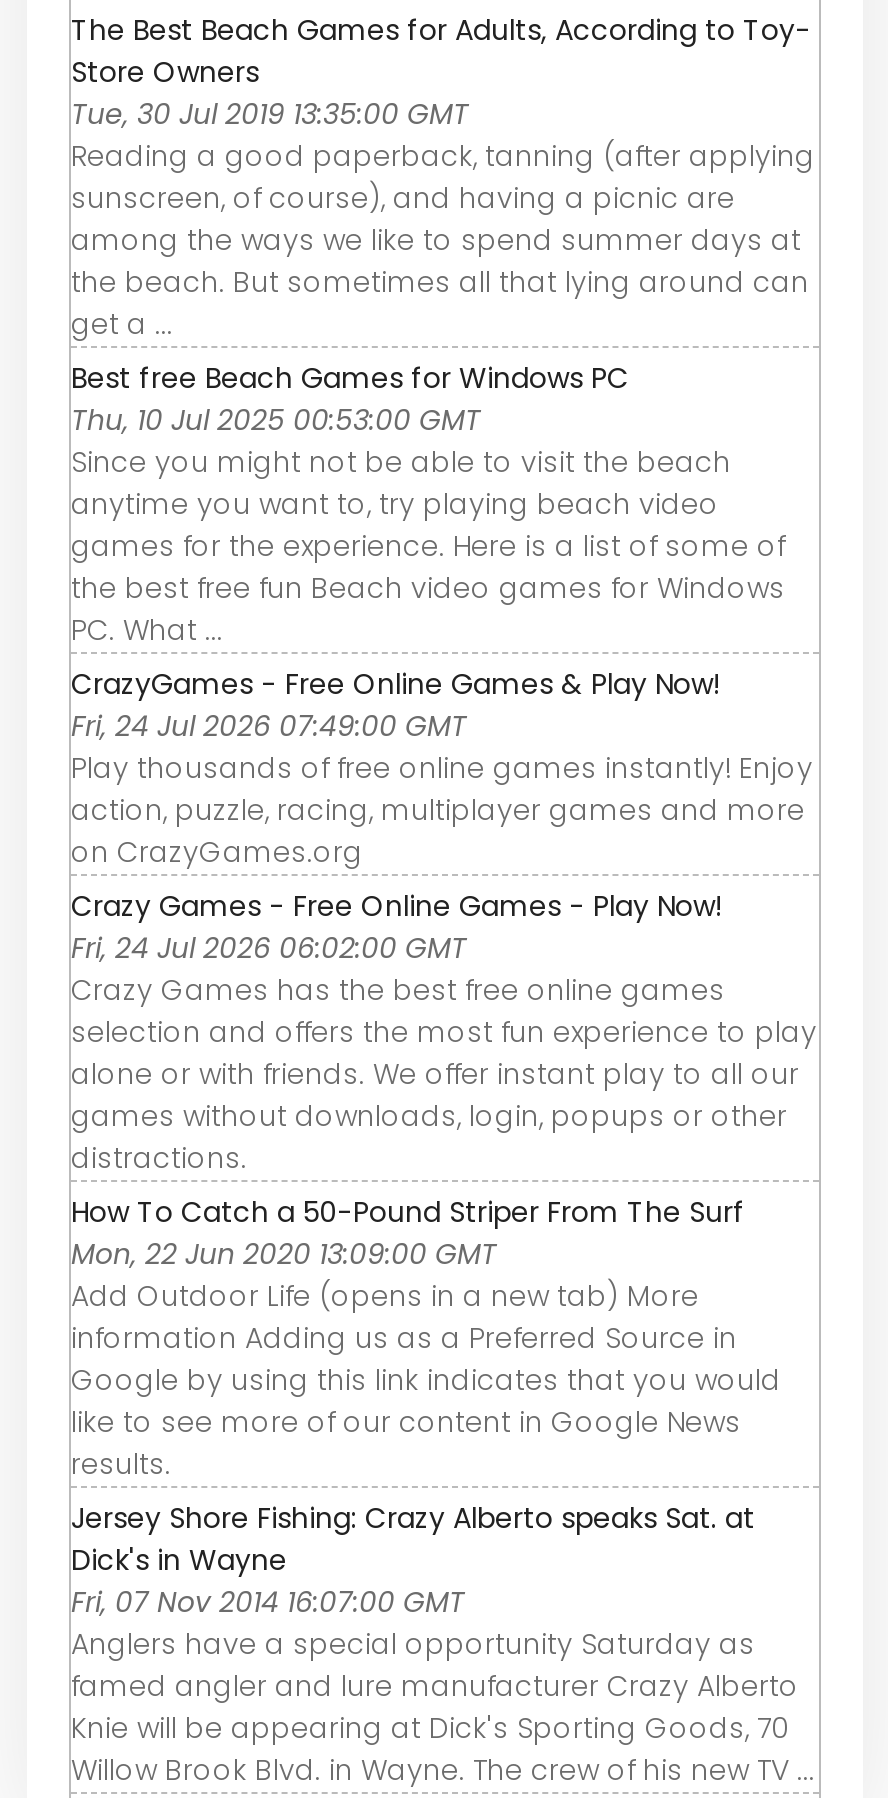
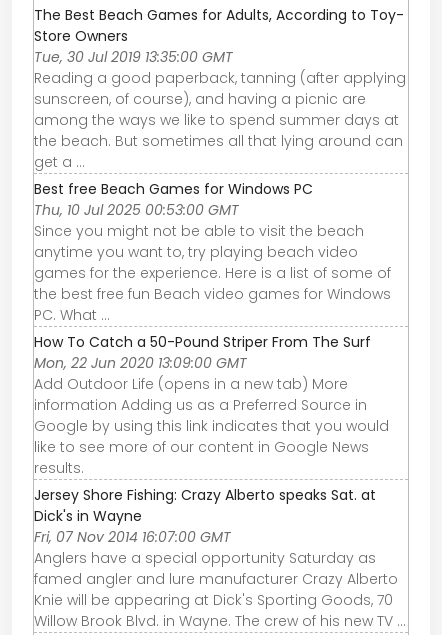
[71,663,817,1177] CrazyGames - Free Online Games & Play Now! | Fri, 24 Jul 2026 07:49:00 GMT | Play thousands of free online games instantly! Enjoy | action, puzzle, racing, multiplayer games and more | on CrazyGames.org | Crazy Games - Free Online Games - Play Now! | Fri, 24 Jul 2026 06:02:00 GMT | Crazy Games has the best free online games | selection and offers the most fun experience to play | alone or with friends. We offer instant play to all our | games without downloads, login, popups or other | distractions. -> none

